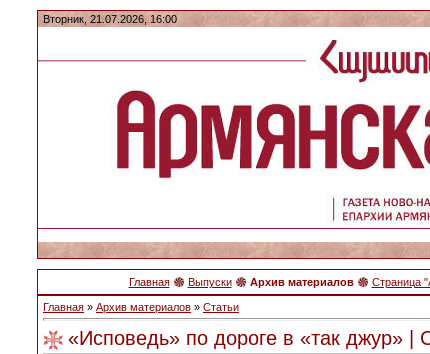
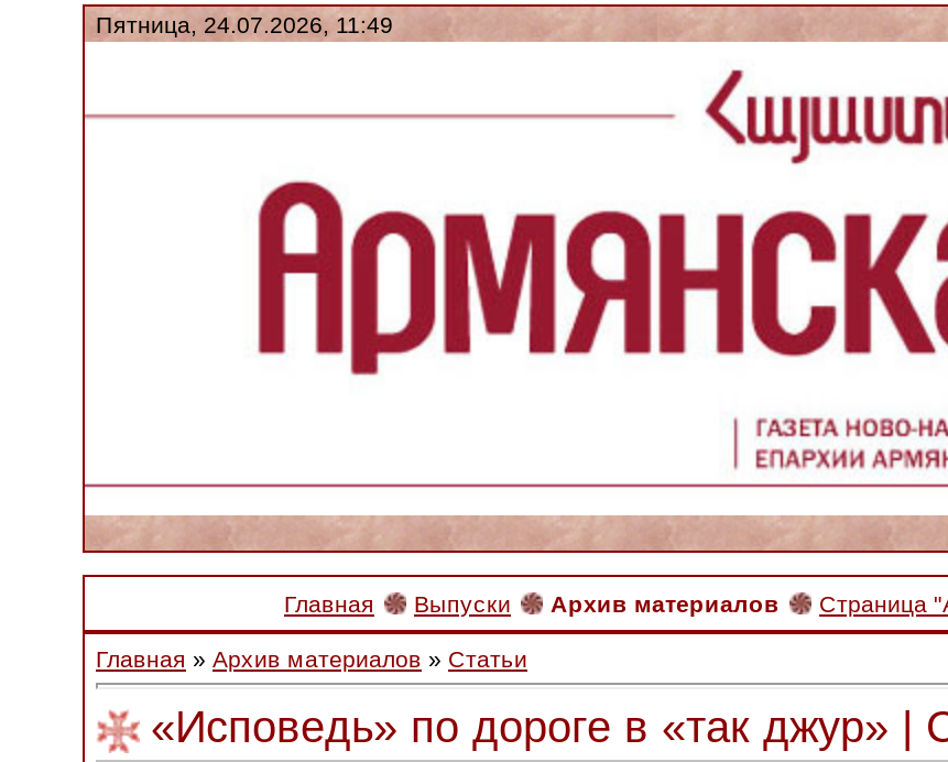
[43,13,177,25] Вторник, 21.07.2026, 16:00 -> [96,11,393,37] Пятница, 24.07.2026, 11:49

